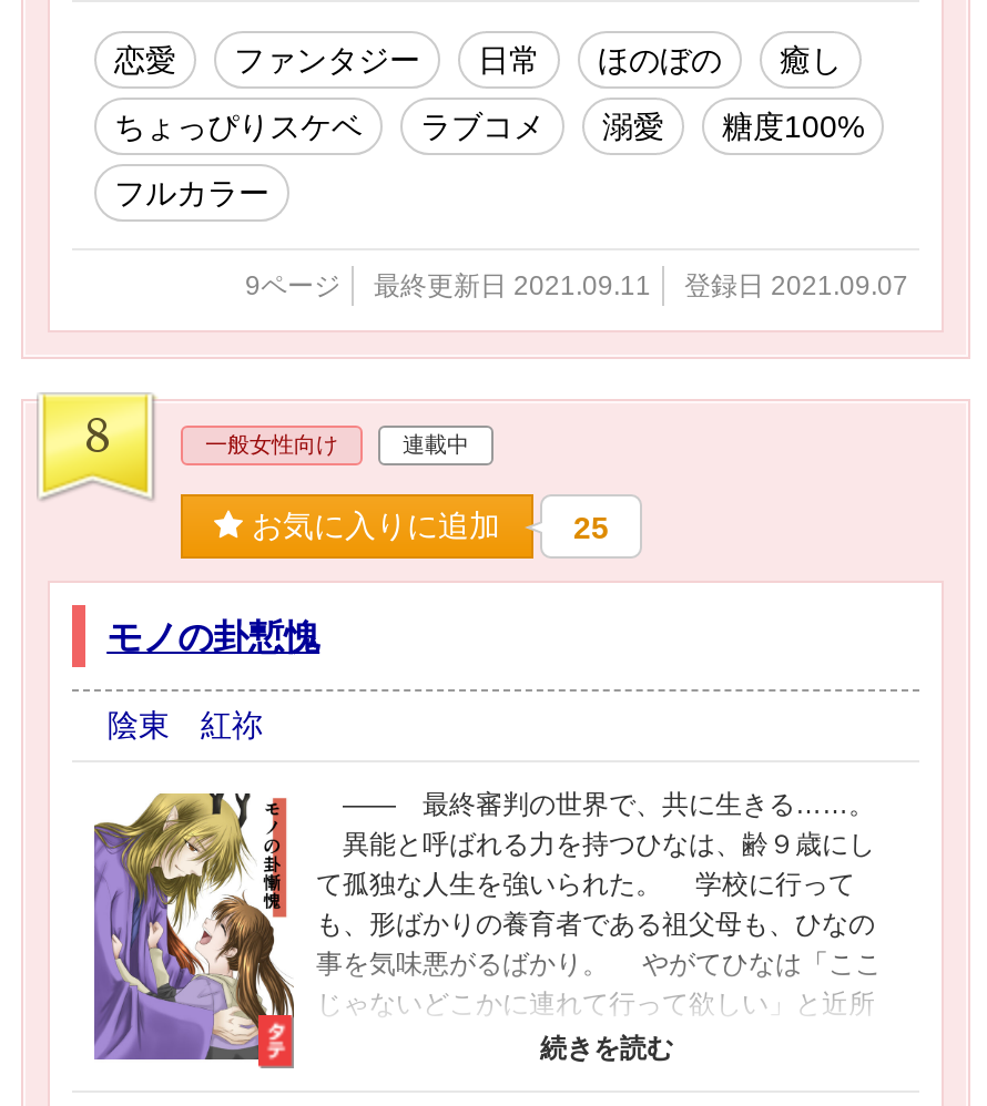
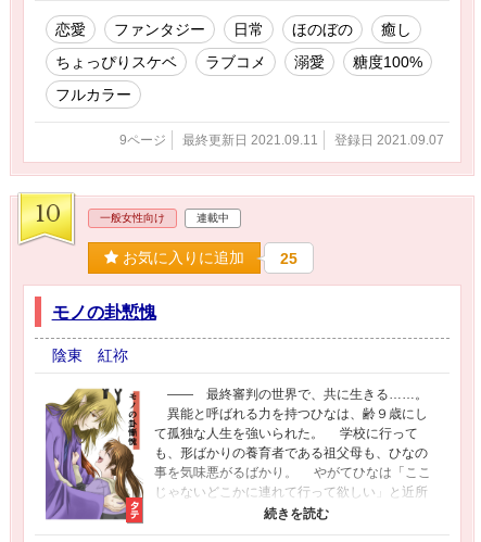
[84,411,111,464] 8 -> [34,201,60,227] 10

